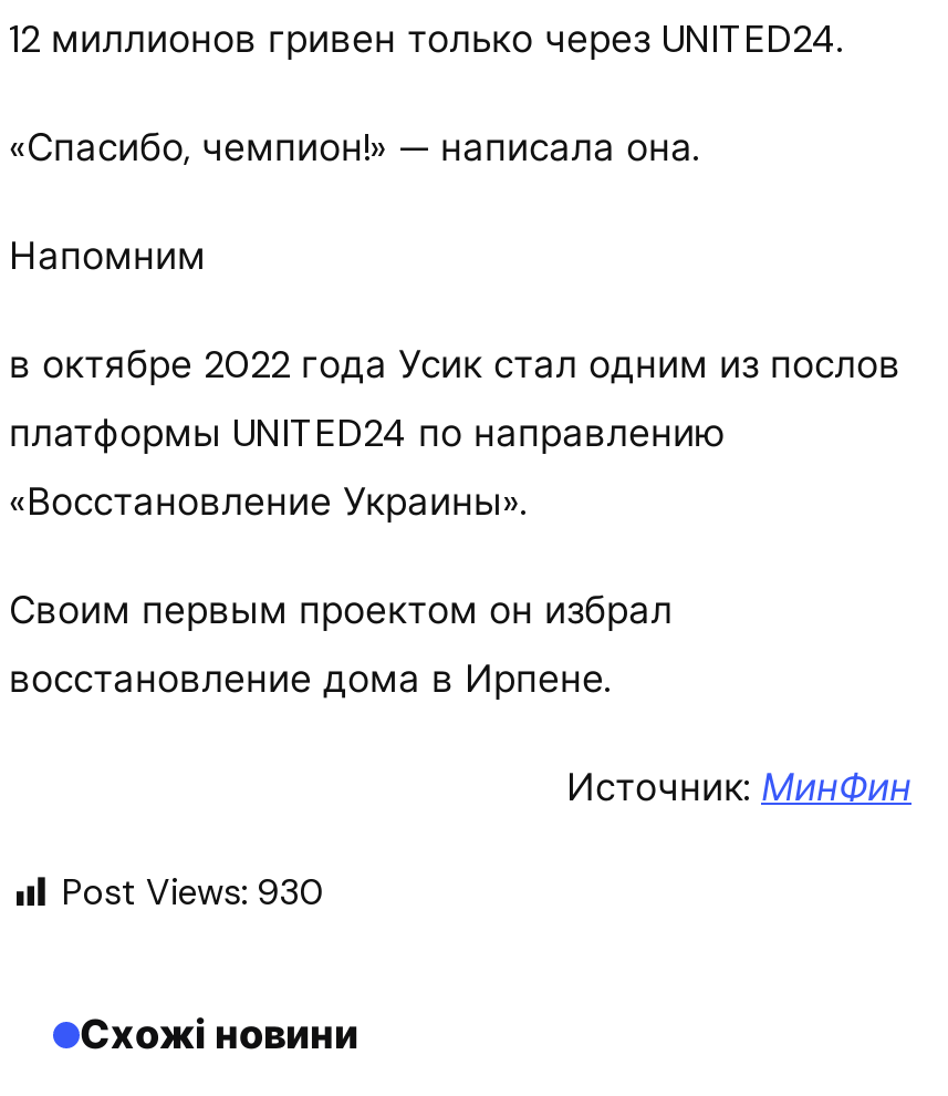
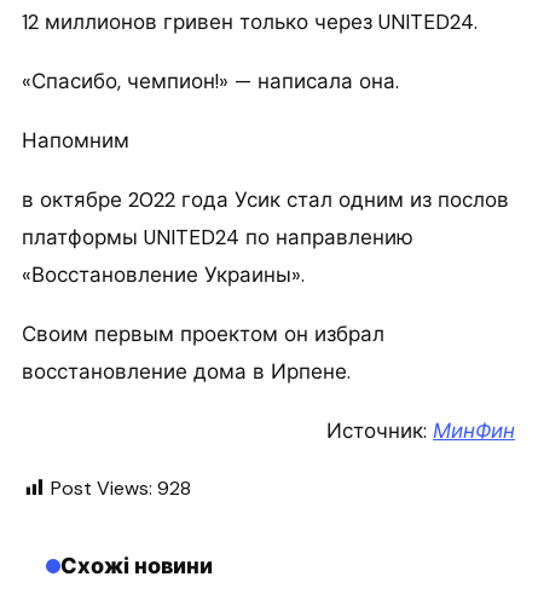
[62,868,323,915] Post Views: 930 -> [51,475,191,500] Post Views: 928

